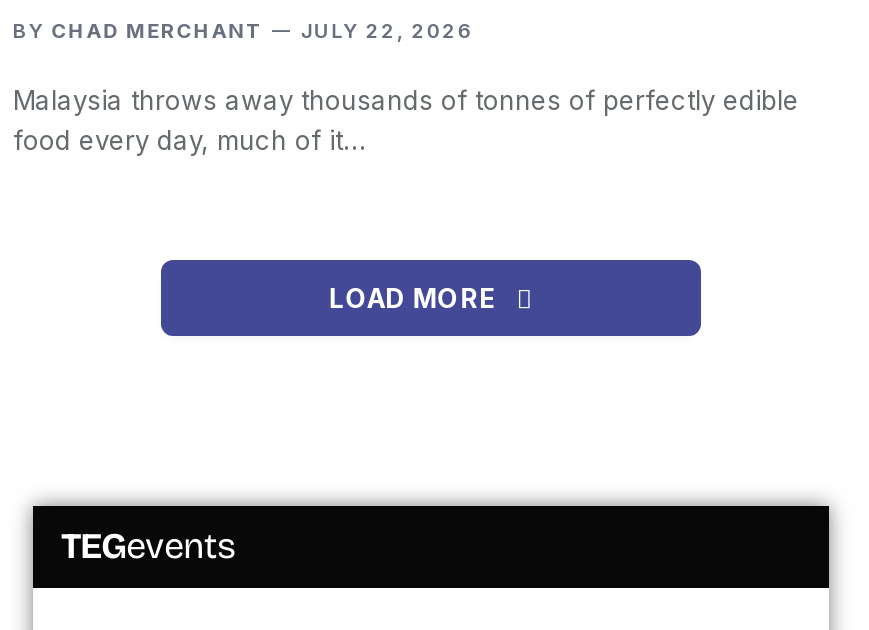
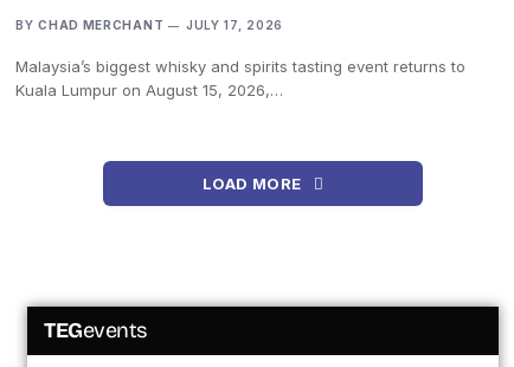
[13,18,473,42] BY CHAD MERCHANT JULY 22, 2026 -> [15,18,283,32] BY CHAD MERCHANT JULY 17, 2026
[13,84,799,156] Malaysia throws away thousands of tonnes of perfectly edible | food every day, much of it… -> [15,57,465,100] Malaysia’s biggest whisky and spirits tasting event returns to | Kuala Lumpur on August 15, 2026,…

